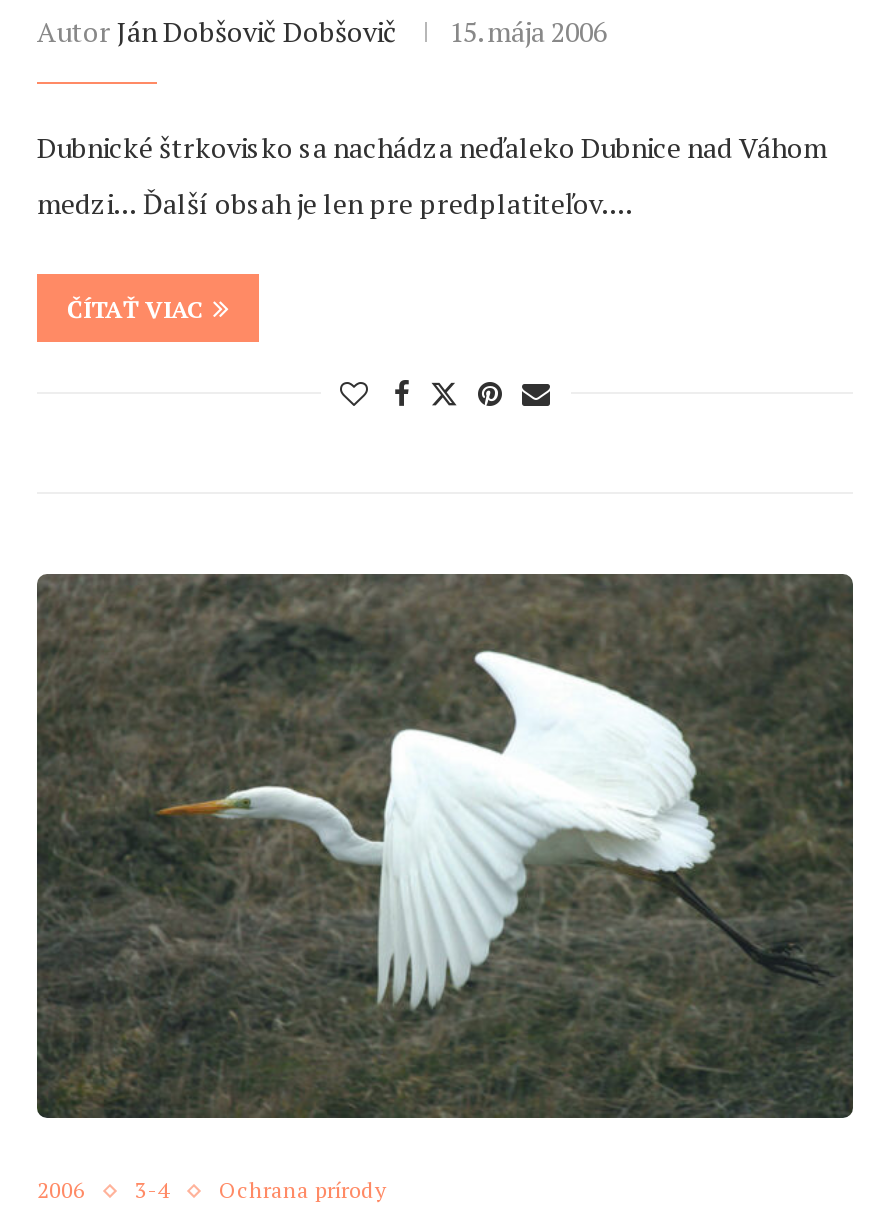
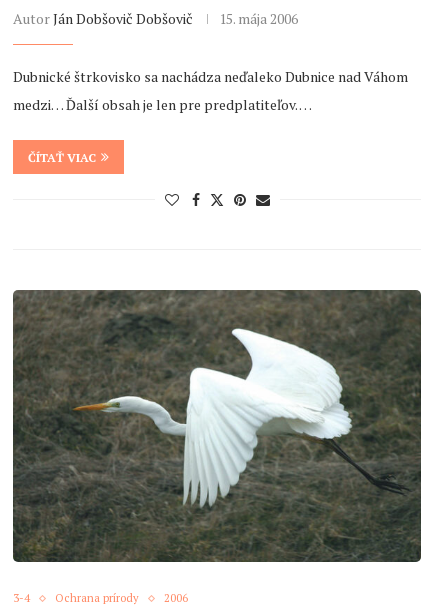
[37,1176,85,1204] 2006 -> none
none -> [164,591,188,605] 2006

